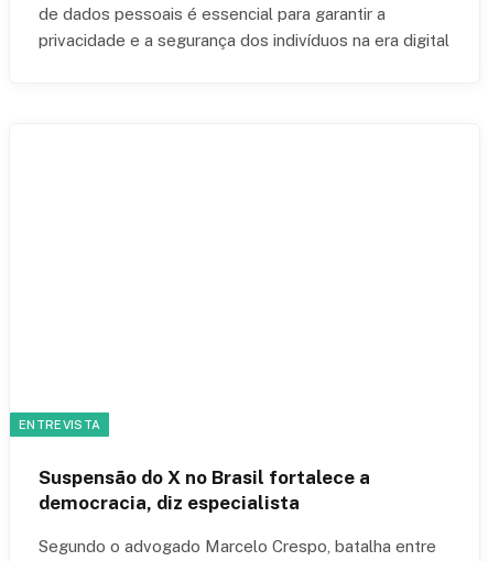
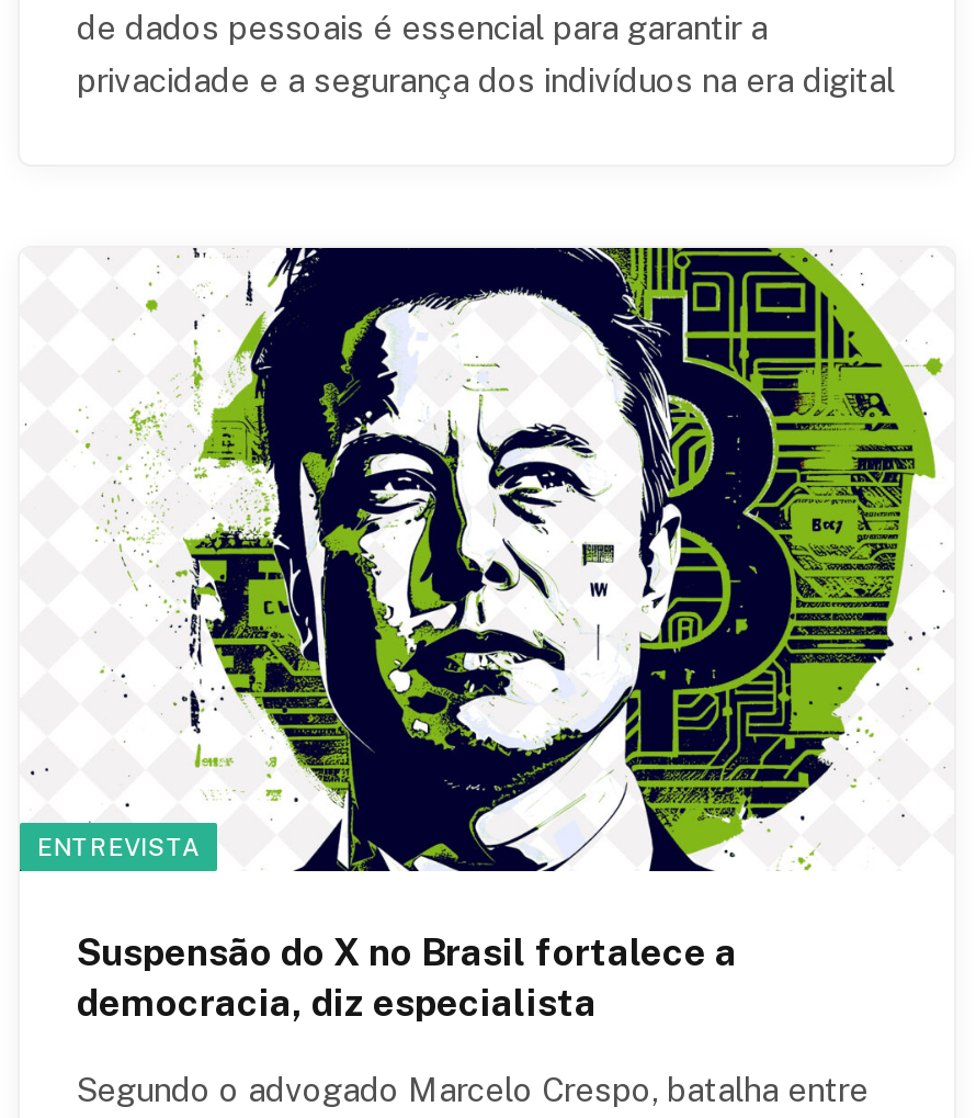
none -> [75,246,945,873] [image]

